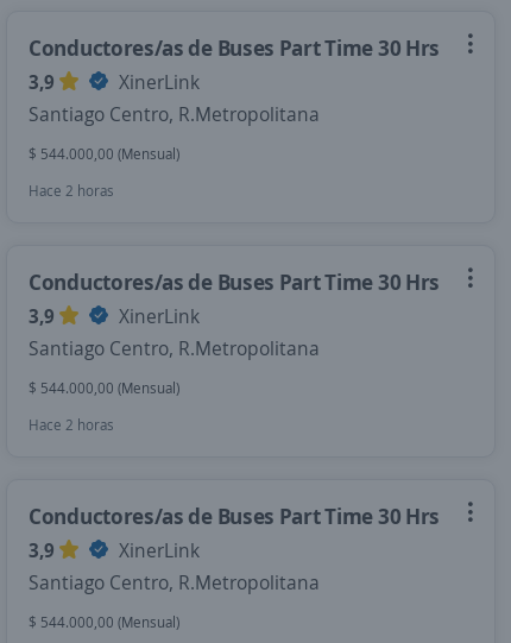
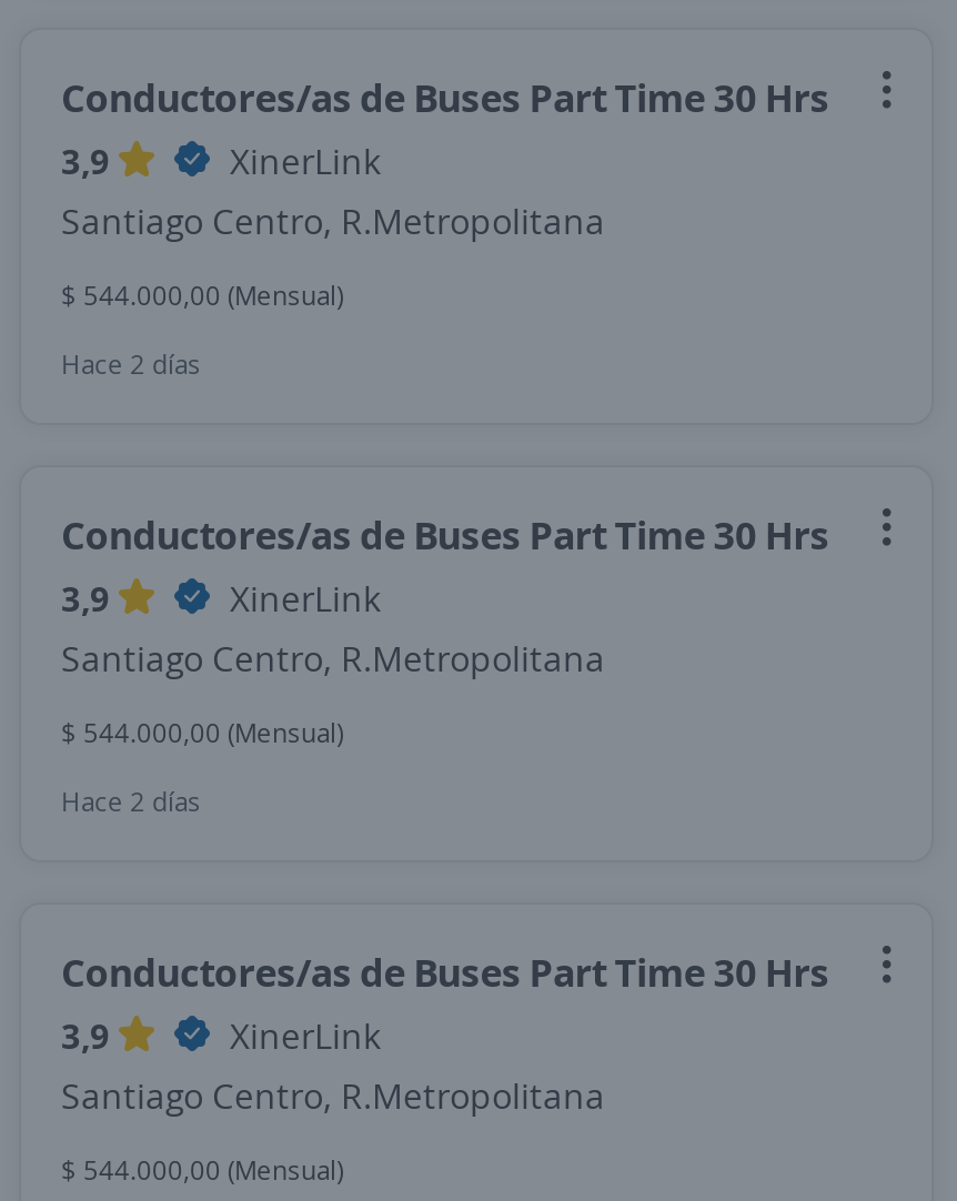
[29,181,114,201] Hace 2 horas -> [61,345,201,383] Hace 2 días
[29,415,114,435] Hace 2 horas -> [61,783,201,820] Hace 2 días

